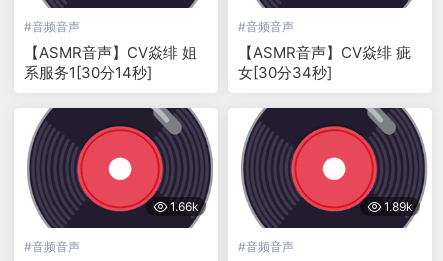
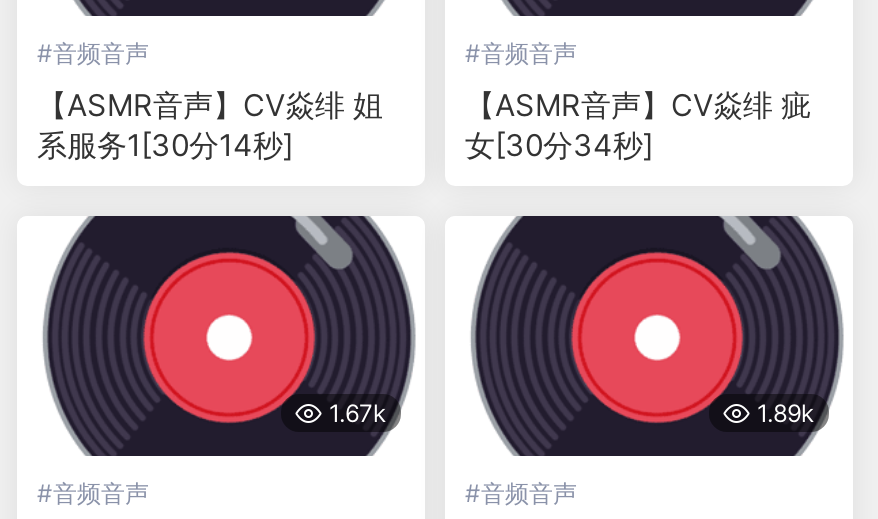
[167,199,199,214] 1.66k -> [323,398,387,428] 1.67k

